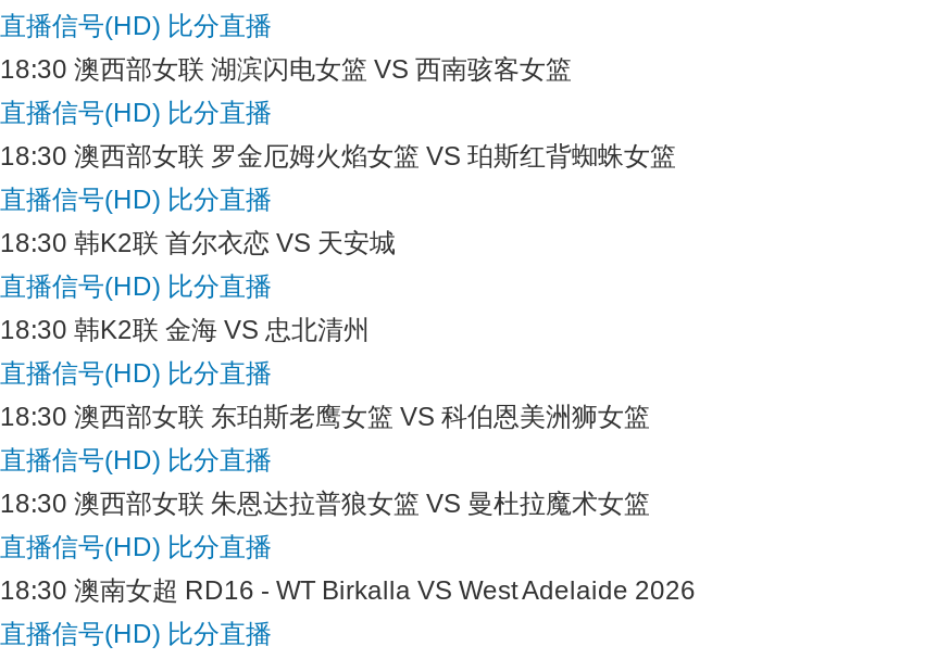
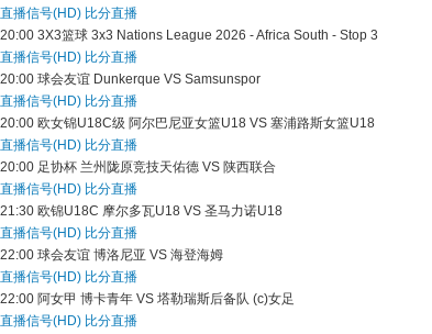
[0,54,572,85] 18:30 澳西部女联湖滨闪电女篮 VS 西南骇客女篮 -> [0,27,378,43] 20:00 3X3篮球3x3 Nations League 2026 - Africa South - Stop 3
[0,141,676,172] 18:30 澳西部女联罗金厄姆火焰女篮 VS 珀斯红背蜘蛛女篮 -> [0,71,261,87] 20:00 球会友谊Dunkerque VS Samsunspor
[0,228,396,258] 18:30 韩K2联首尔衣恋 VS 天安城 -> [0,115,375,131] 20:00 欧女锦U18C级阿尔巴尼亚女篮U18 VS 塞浦路斯女篮U18
[0,315,370,345] 18:30 韩K2联金海 VS 忠北清州 -> [0,159,276,175] 20:00 足协杯兰州陇原竞技天佑德 VS 陕西联合
[0,402,650,432] 18:30 澳西部女联东珀斯老鹰女篮 VS 科伯恩美洲狮女篮 -> [0,203,283,219] 21:30 欧锦U18C摩尔多瓦U18 VS 圣马力诺U18
[0,489,650,519] 18:30 澳西部女联朱恩达拉普狼女篮 VS 曼杜拉魔术女篮 -> [0,247,223,263] 22:00 球会友谊博洛尼亚 VS 海登海姆
[0,575,696,606] 18:30 澳南女超RD16 - WT Birkalla VS West Adelaide 2026 -> [0,291,295,307] 22:00 阿女甲博卡青年 VS 塔勒瑞斯后备队 (c)女足

